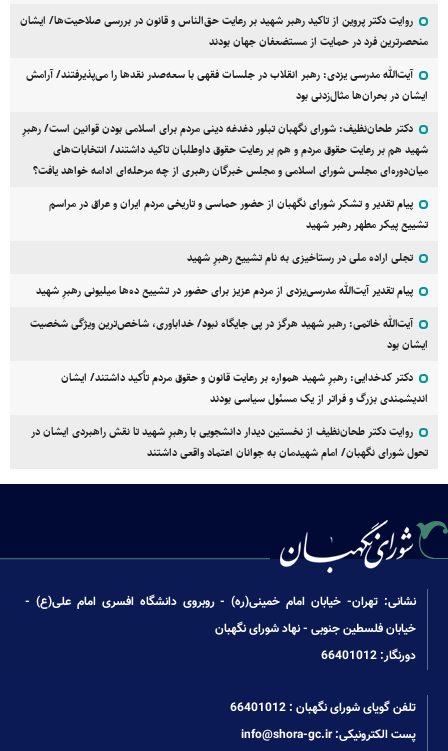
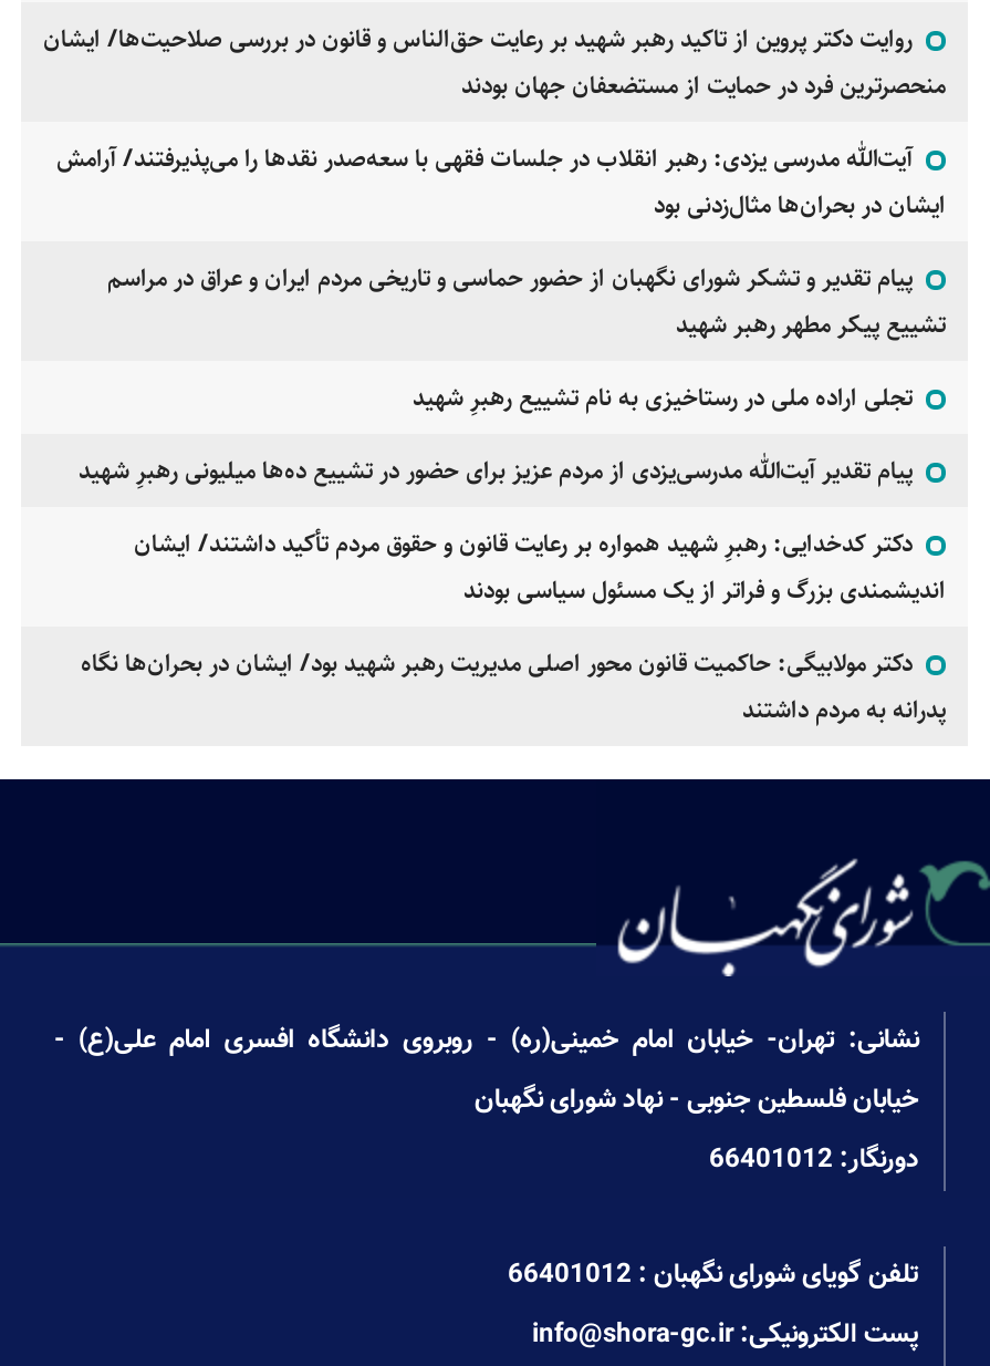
[22,120,428,179] دکتر طحان‌نظیف: شورای نگهبان تبلور دغدغه دینی مردم برای اسلامی بودن قوانین است/ رهبرِ | شهید هم بر رعایت حقوق مردم و هم بر رعایت حقوق داوطلبان تاکید داشتند/ انتخابات‌های | میان‌دوره‌ای مجلس شورای اسلامی و مجلس خبرگان رهبری از چه مرحله‌ای ادامه خواهد یافت؟ -> none
[30,315,428,353] آیت‌الله خاتمی: رهبر شهید هرگز در پی جایگاه نبود/ خداباوری، شاخص‌ترین ویژگی شخصیت | ایشان بود -> none
[31,423,428,461] روایت دکتر طحان‌نظیف از نخستین دیدار دانشجویی با رهبرِ شهید تا نقش راهبردی ایشان در | تحول شورای نگهبان/ امام شهیدمان به جوانان اعتماد واقعی داشتند -> [81,644,946,728] دکتر مولابیگی: حاکمیت قانون محور اصلی مدیریت رهبر شهید بود/ ایشان در بحران‌ها نگاه | پدرانه به مردم داشتند

